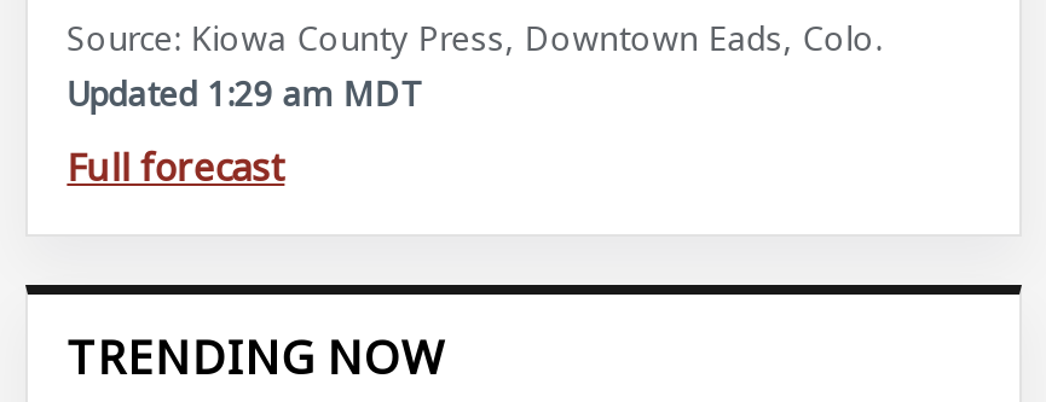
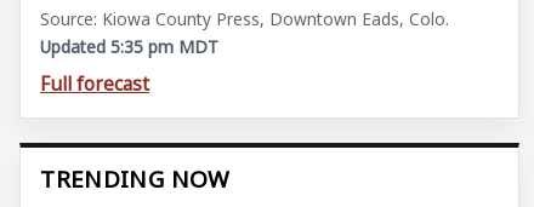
[67,69,423,115] Updated 1:29 am MDT -> [40,34,219,57] Updated 5:35 pm MDT

